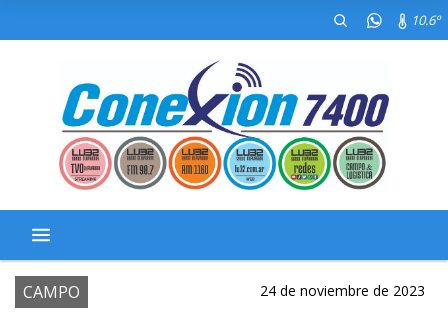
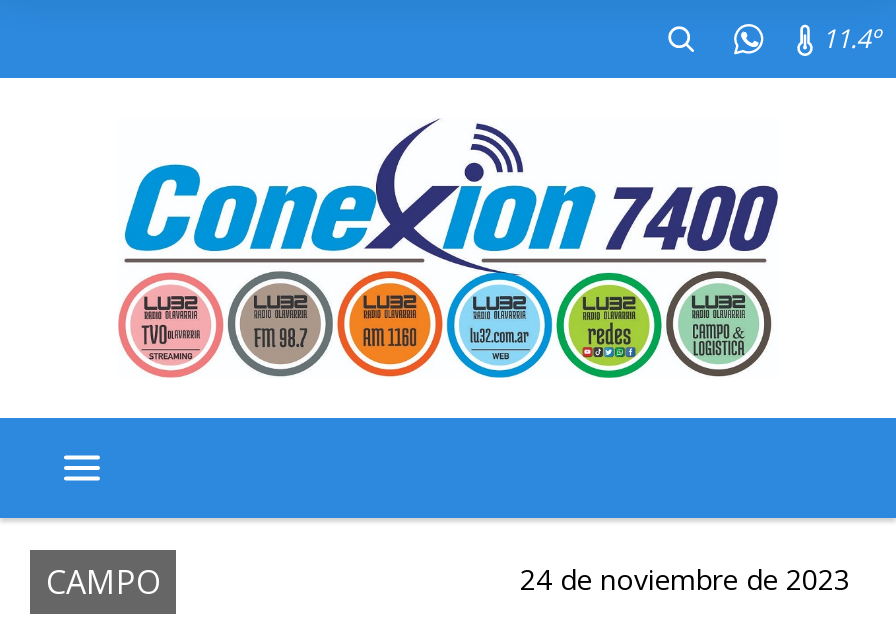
[411,11,440,29] 10.6º -> [822,20,880,56] 11.4º

